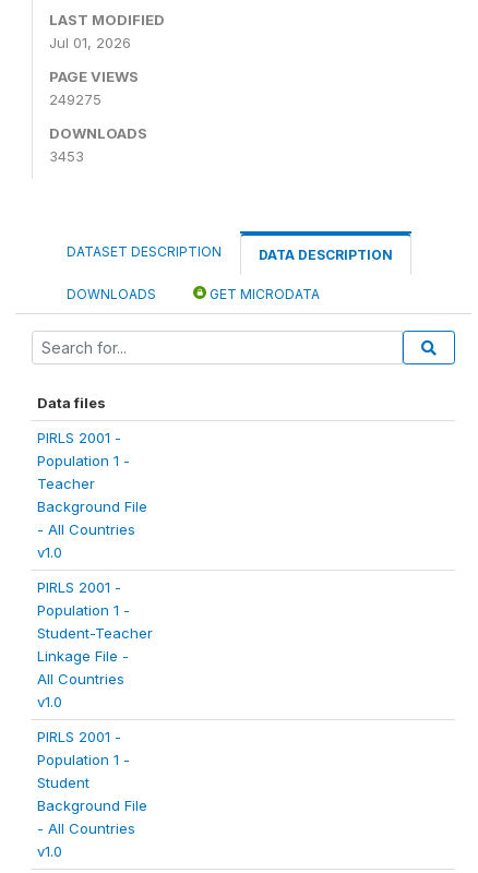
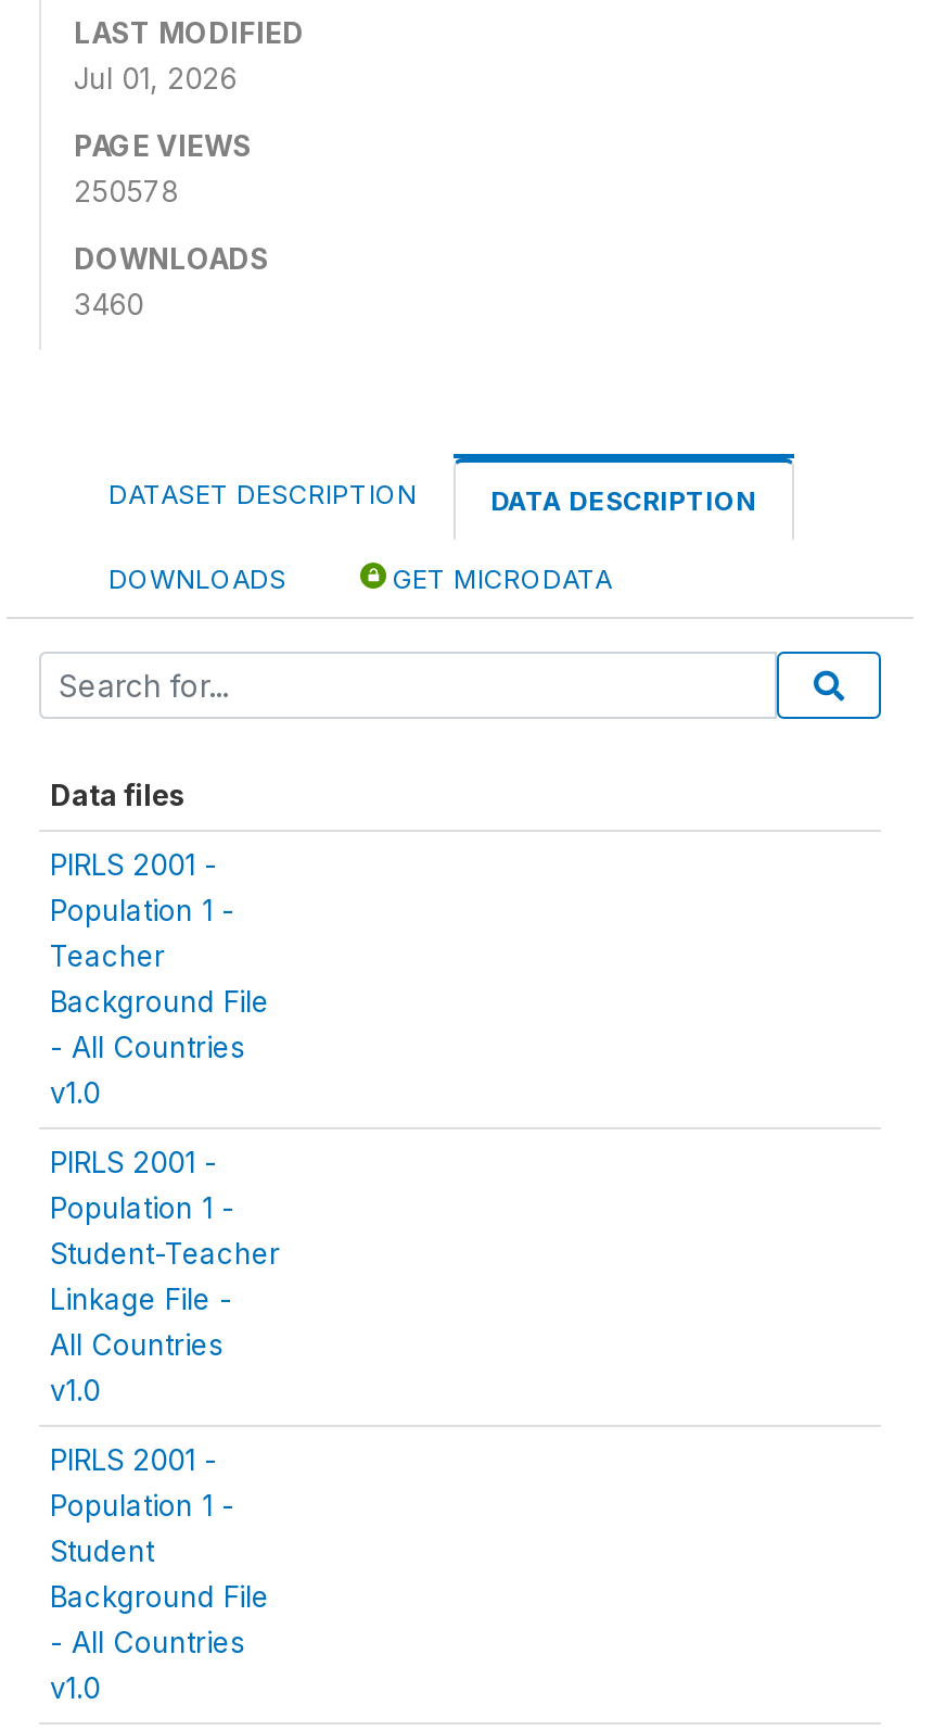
[49,91,101,108] 249275 -> [74,174,178,209] 250578
[49,147,84,165] 3453 -> [74,287,143,321] 3460

